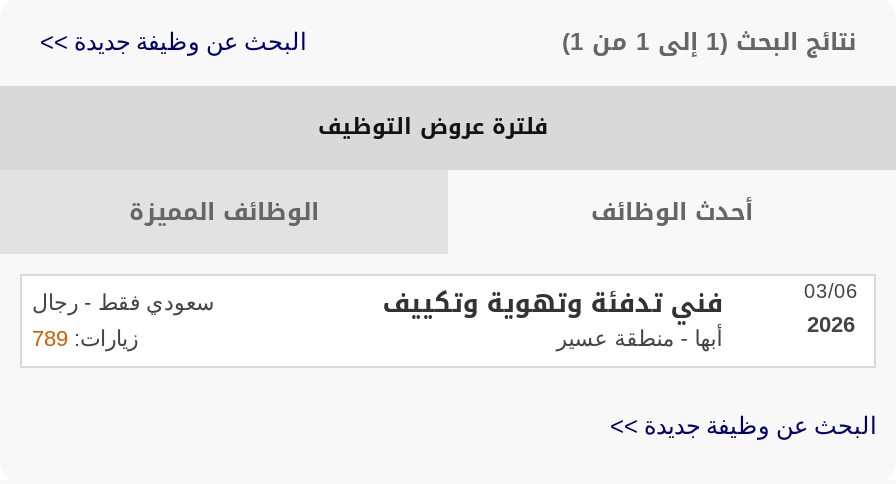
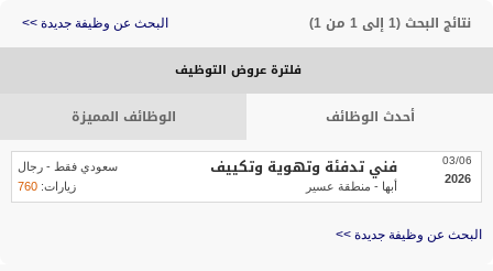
[32,326,138,350] زيارات: 789 -> [18,180,76,193] زيارات: 760

